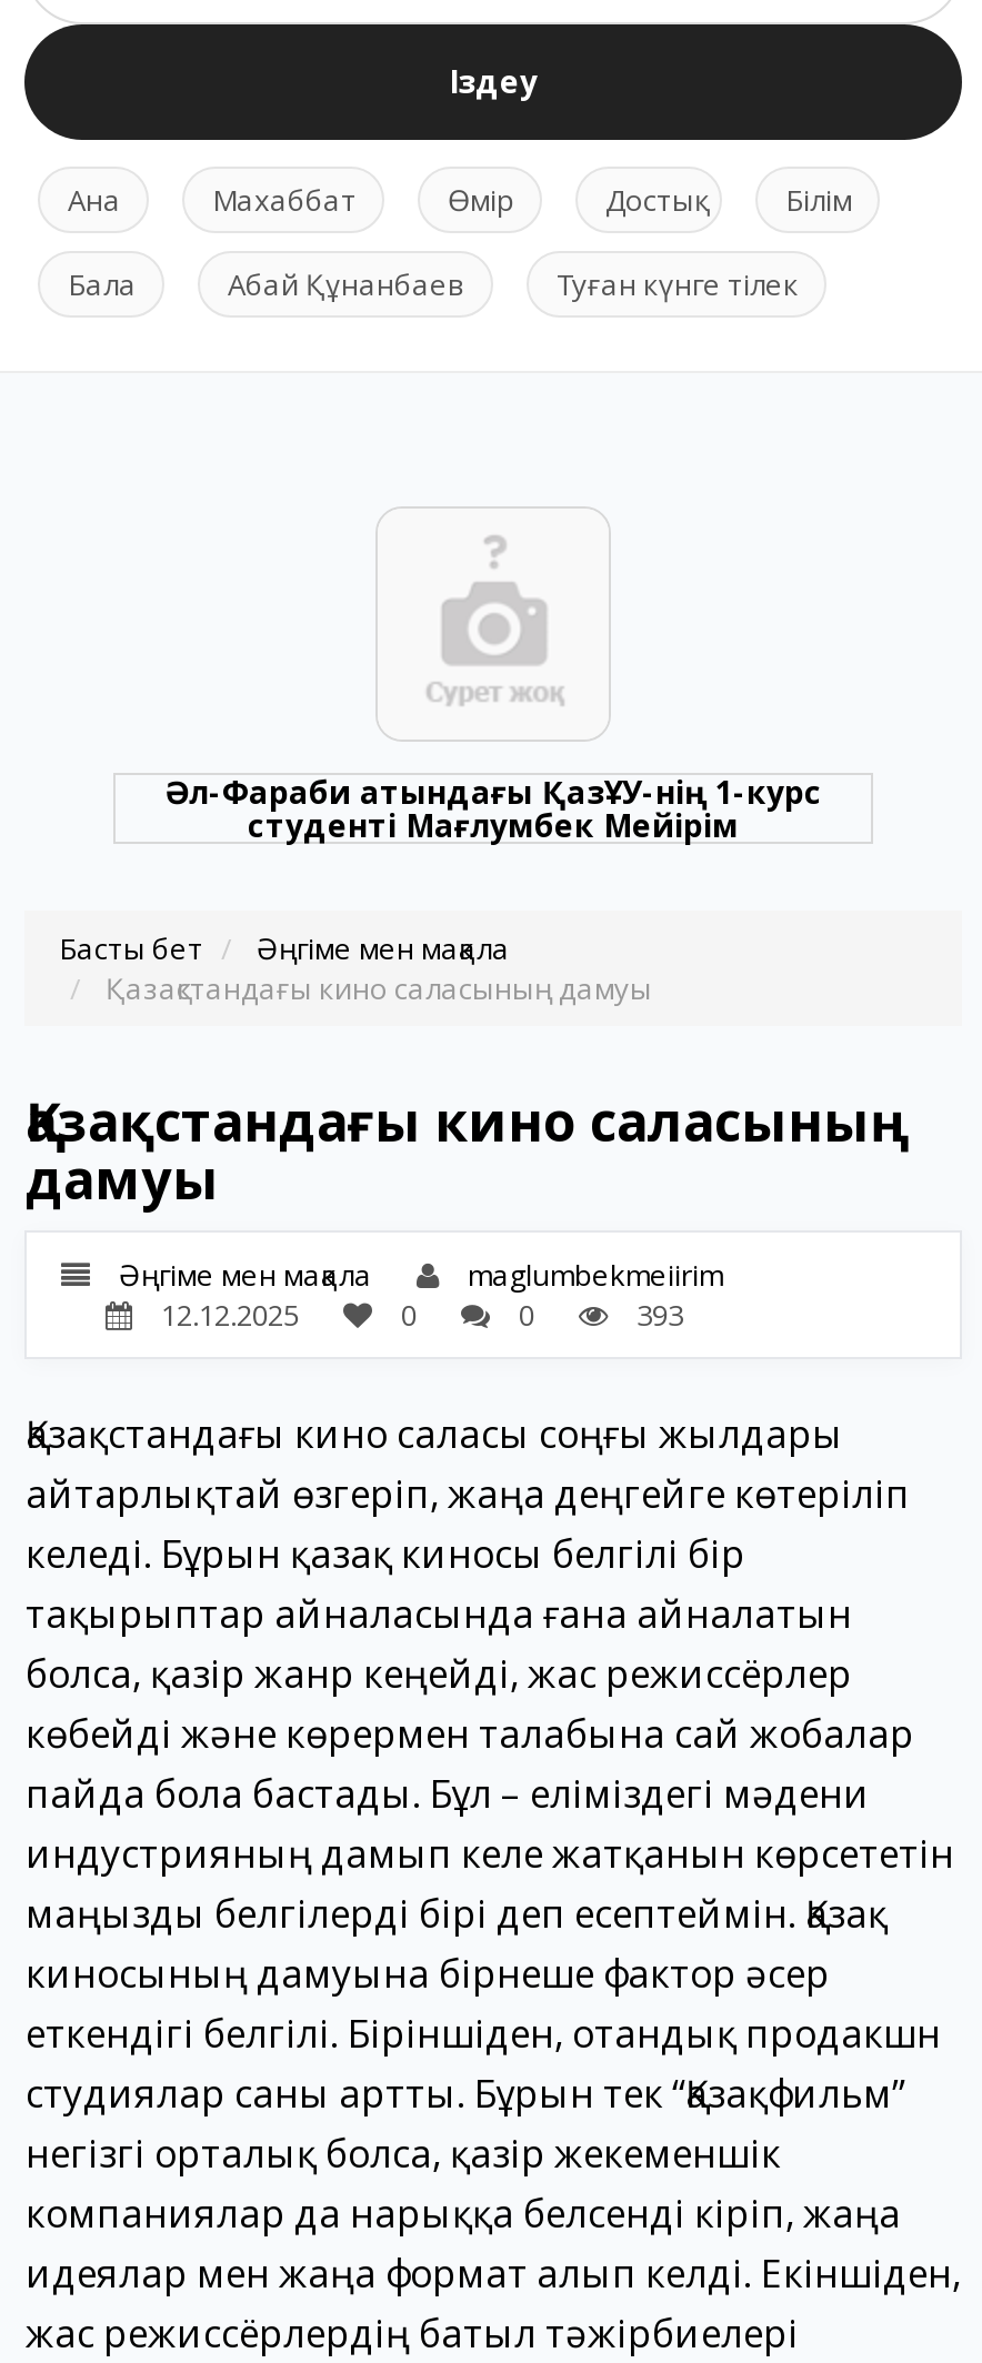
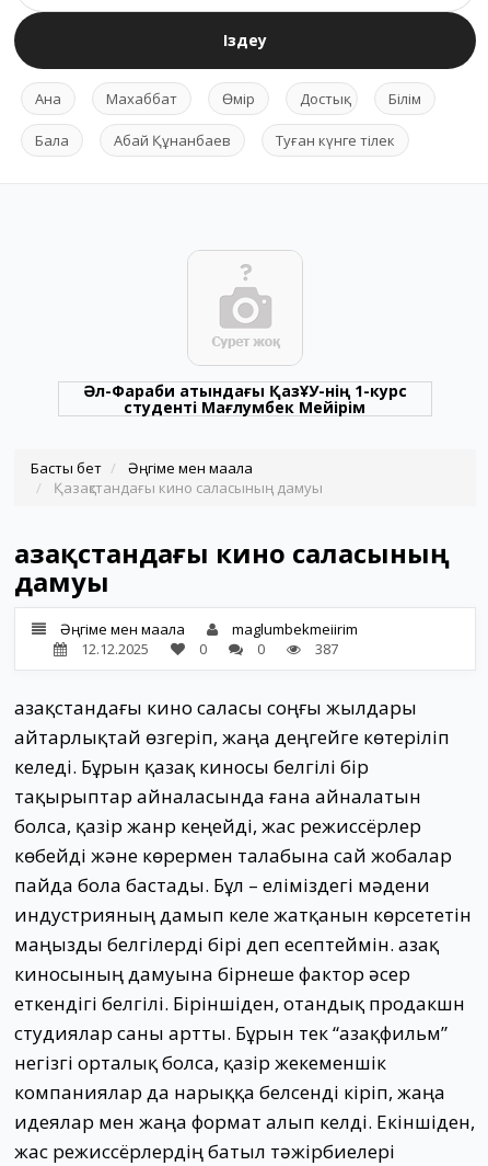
[630,1295,683,1335] 393 -> [312,639,339,659] 387

